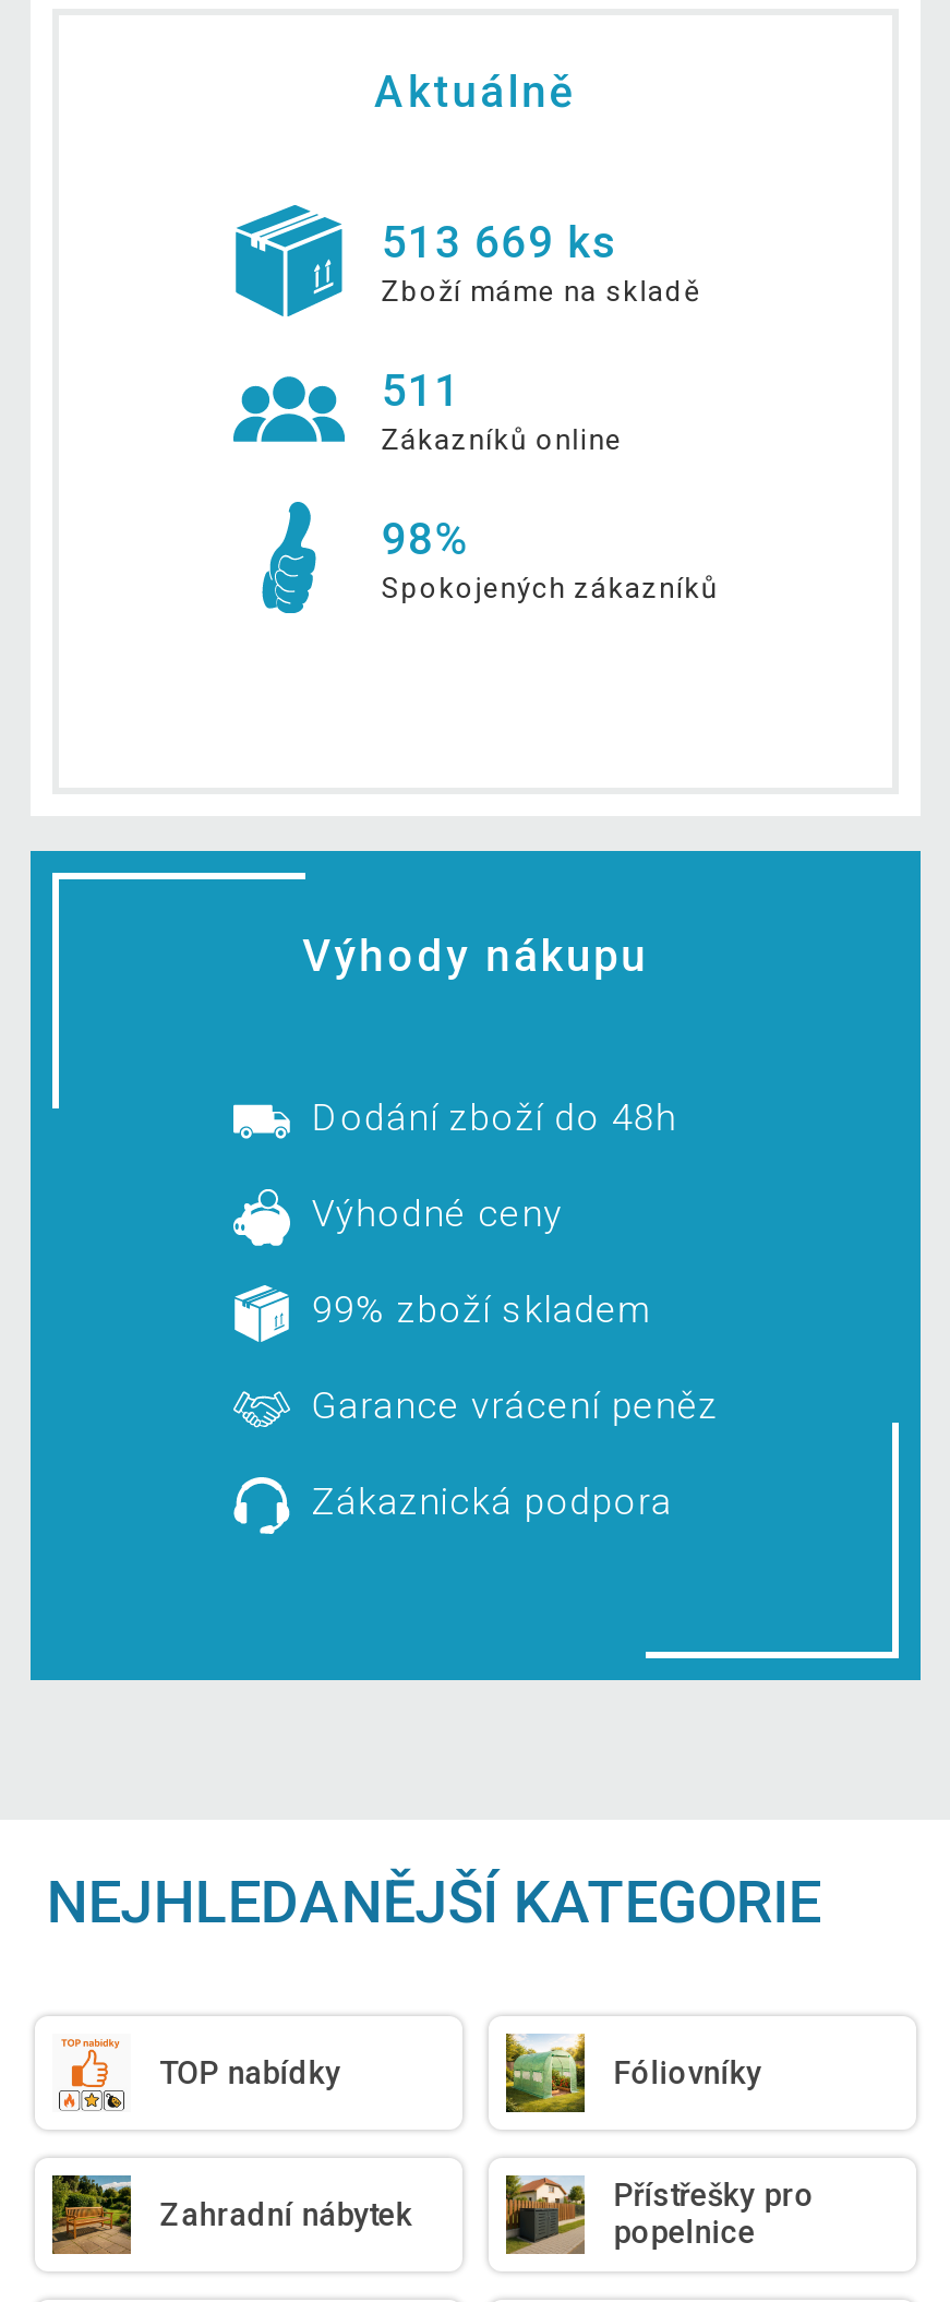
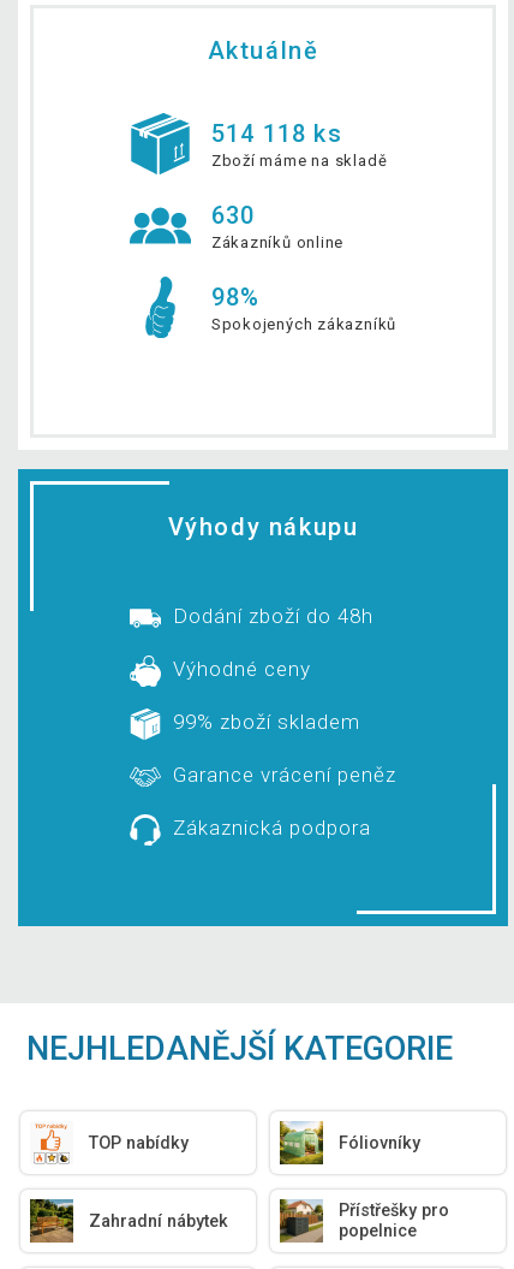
[381,217,619,269] 513 669 ks -> [211,120,342,148] 514 118 ks
[381,365,461,418] 511 -> [211,201,255,230] 630

